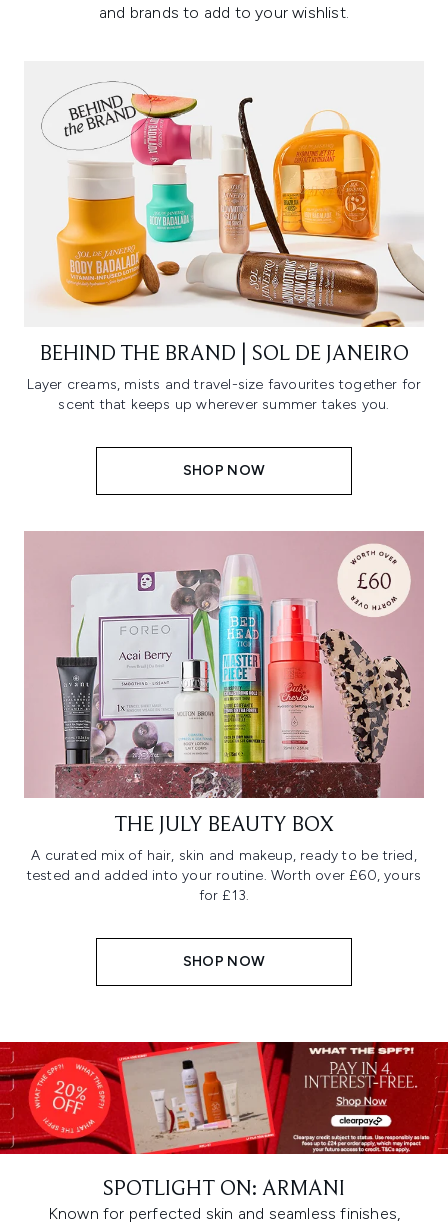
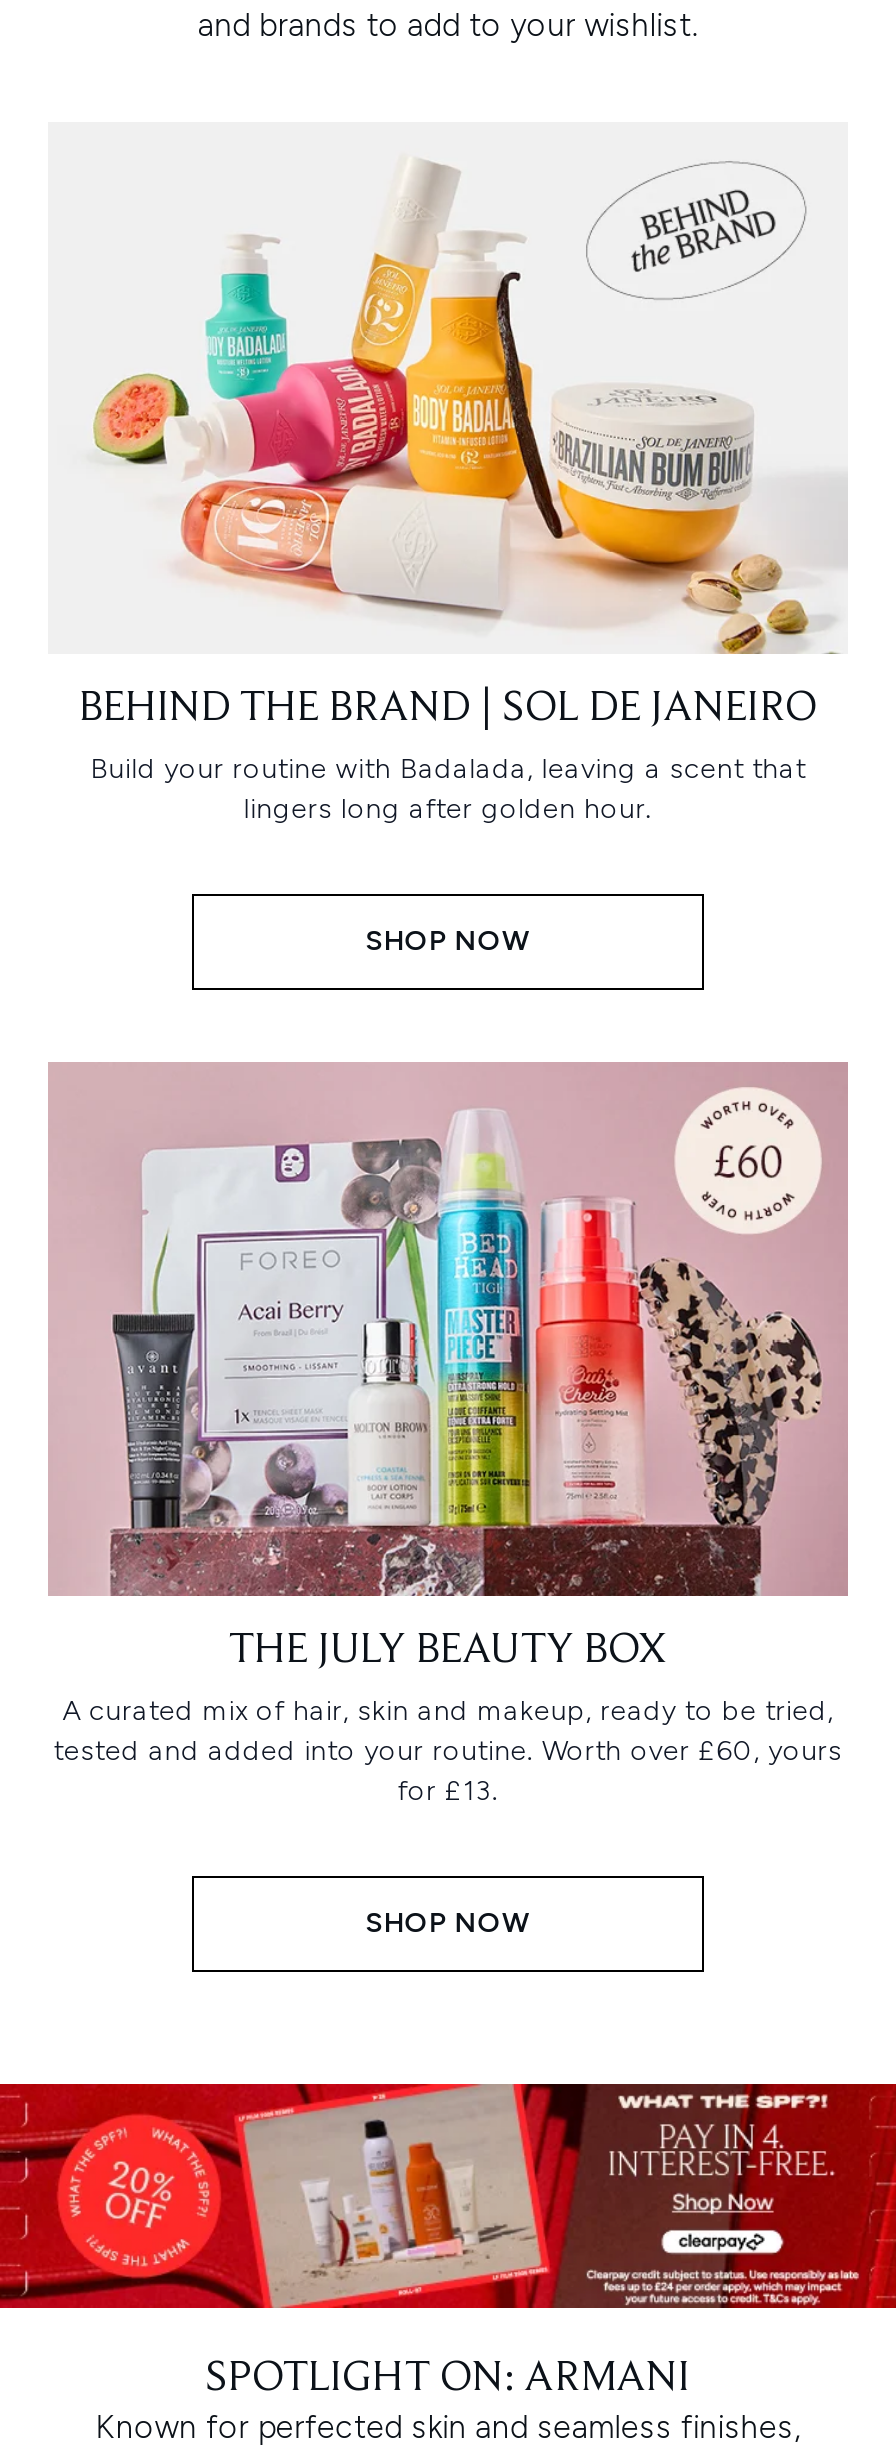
[41,81,425,328] [image] -> [92,162,848,654] [image]
[27,376,421,413] Layer creams, mists and travel-size favourites together for | scent that keeps up wherever summer takes you. -> [90,752,806,826] Build your routine with Badalada, leaving a scent that | lingers long after golden hour.

